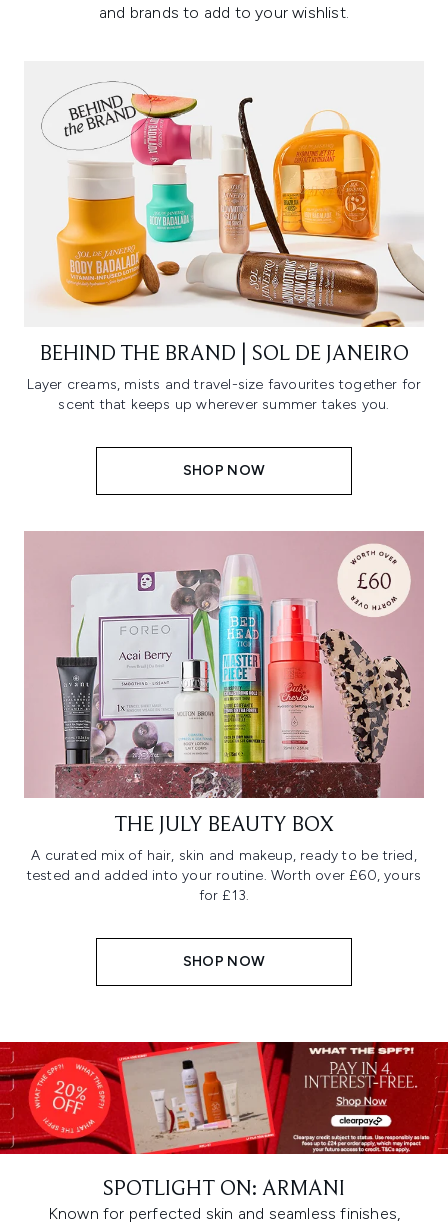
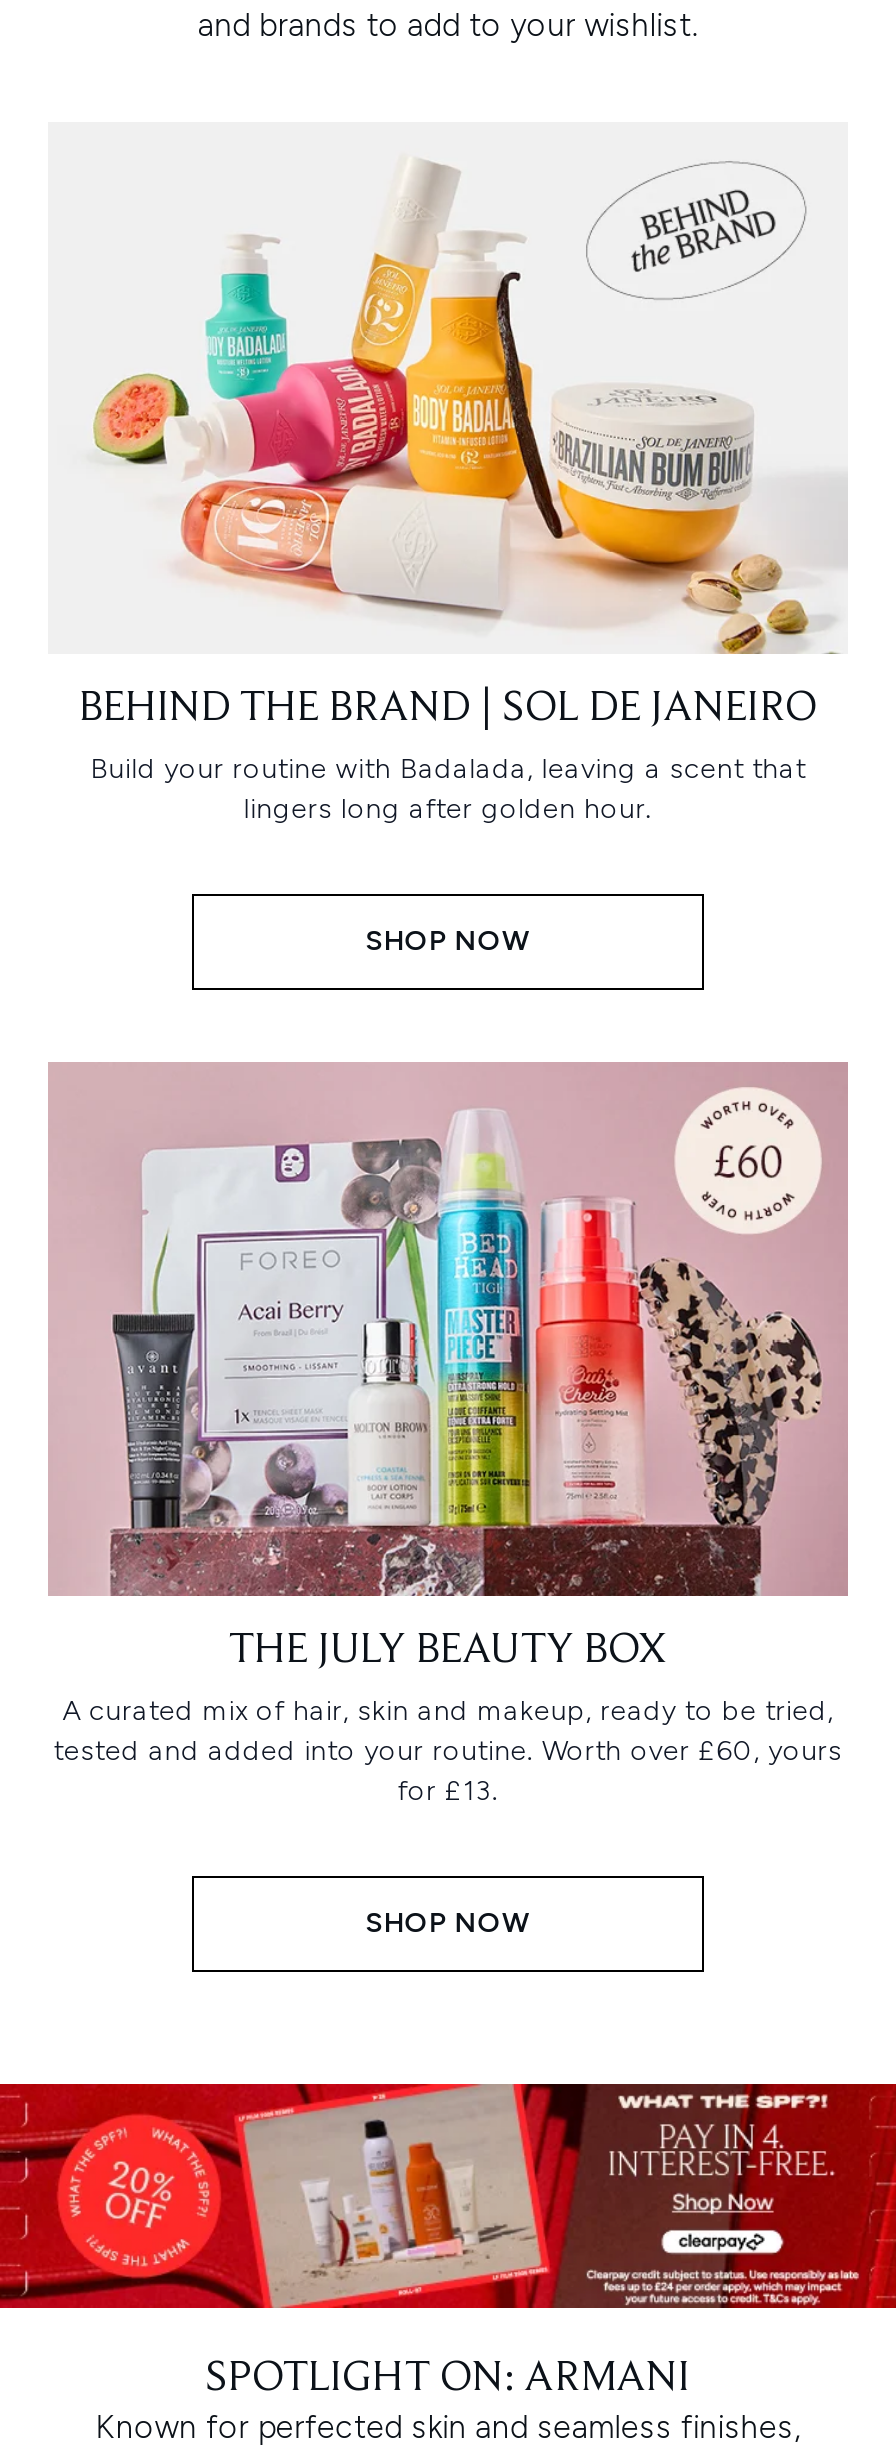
[41,81,425,328] [image] -> [92,162,848,654] [image]
[27,376,421,413] Layer creams, mists and travel-size favourites together for | scent that keeps up wherever summer takes you. -> [90,752,806,826] Build your routine with Badalada, leaving a scent that | lingers long after golden hour.

